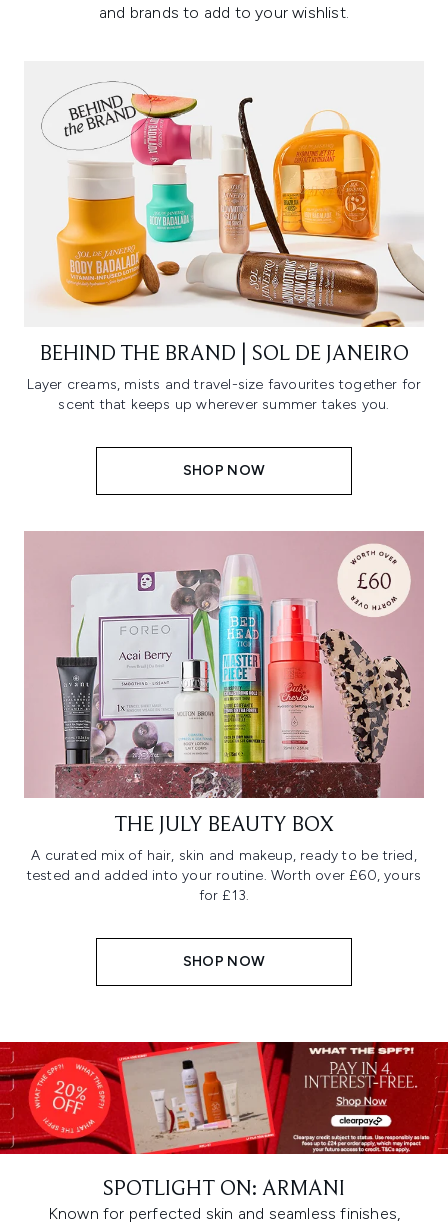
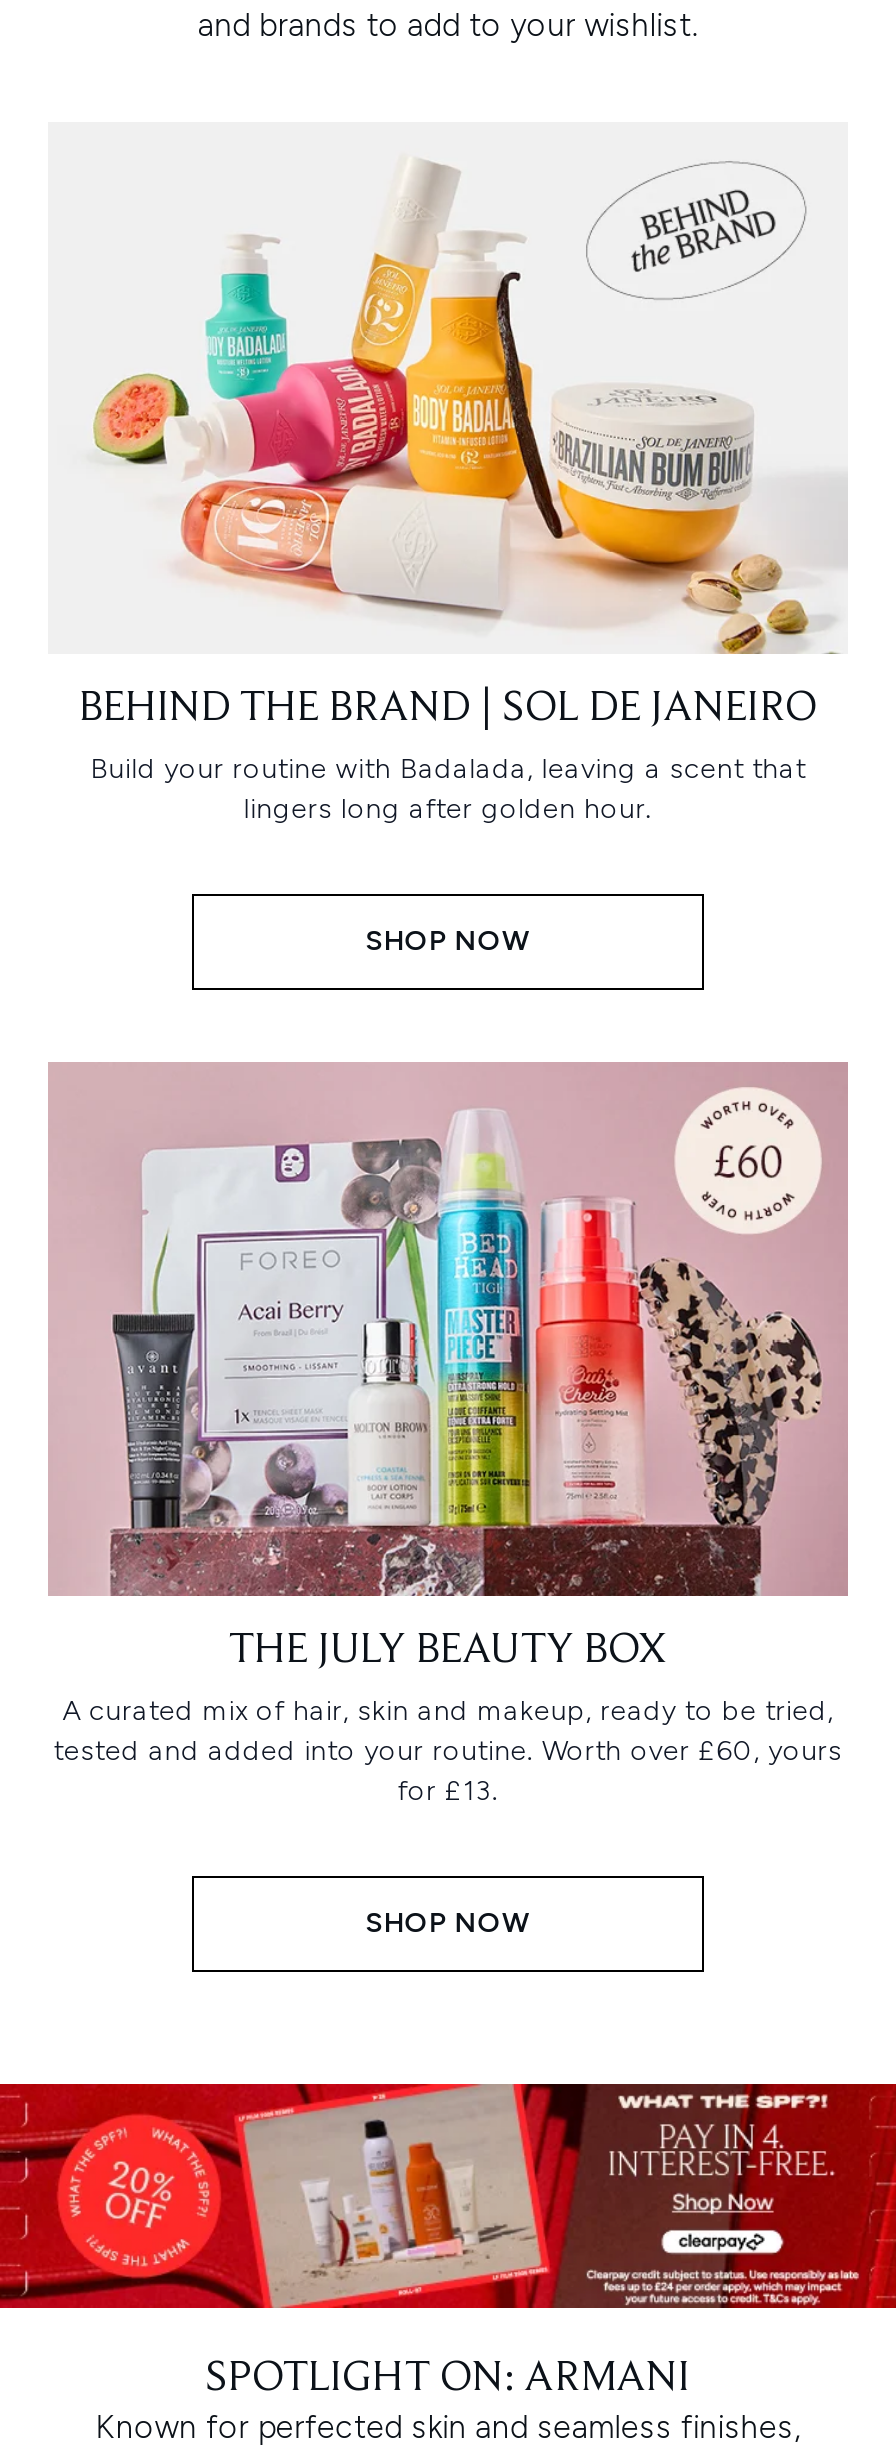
[41,81,425,328] [image] -> [92,162,848,654] [image]
[27,376,421,413] Layer creams, mists and travel-size favourites together for | scent that keeps up wherever summer takes you. -> [90,752,806,826] Build your routine with Badalada, leaving a scent that | lingers long after golden hour.

